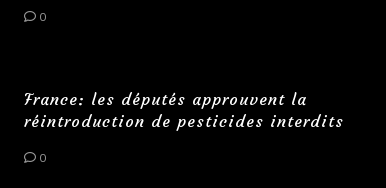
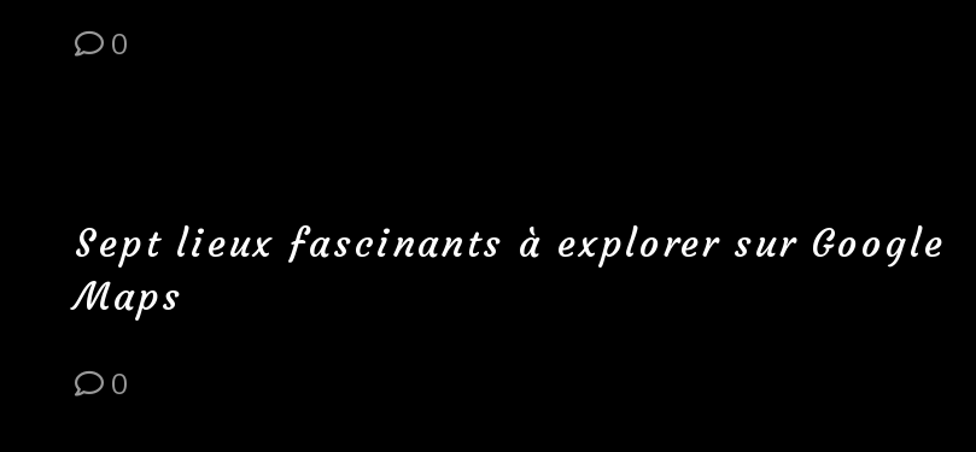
[24,89,344,131] France: les députés approuvent la | réintroduction de pesticides interdits -> [75,218,946,319] Sept lieux fascinants à explorer sur Google | Maps

